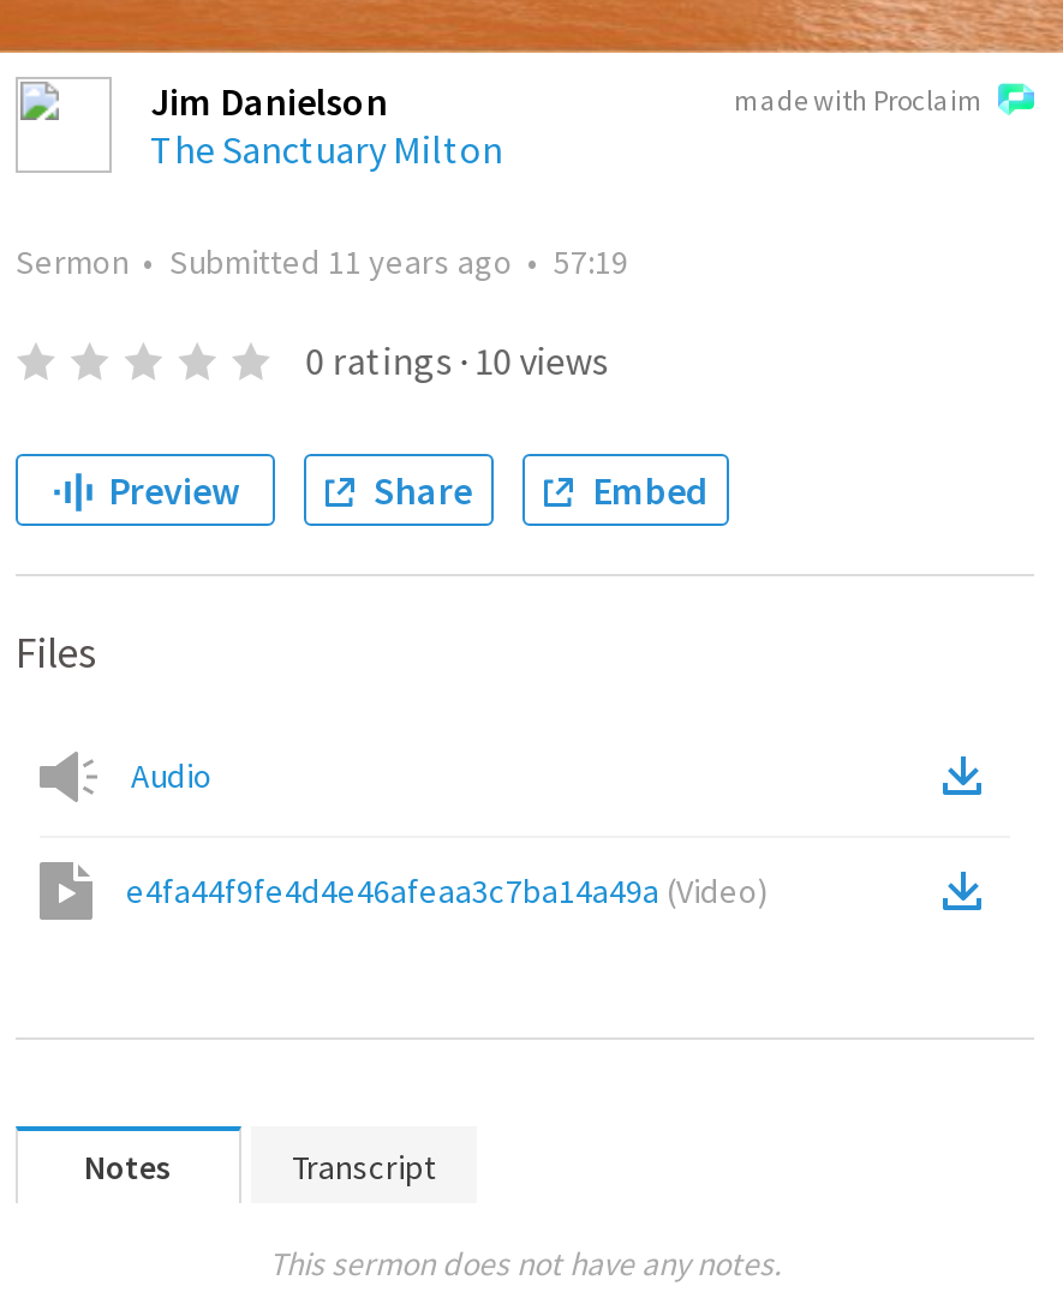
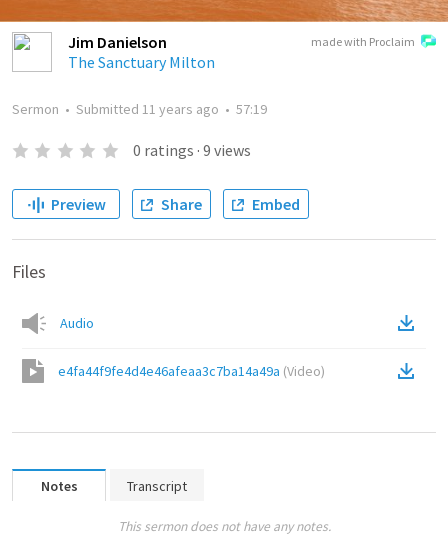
[306,336,608,384] 0 ratings · 10 views -> [133,140,251,160] 0 ratings · 9 views

